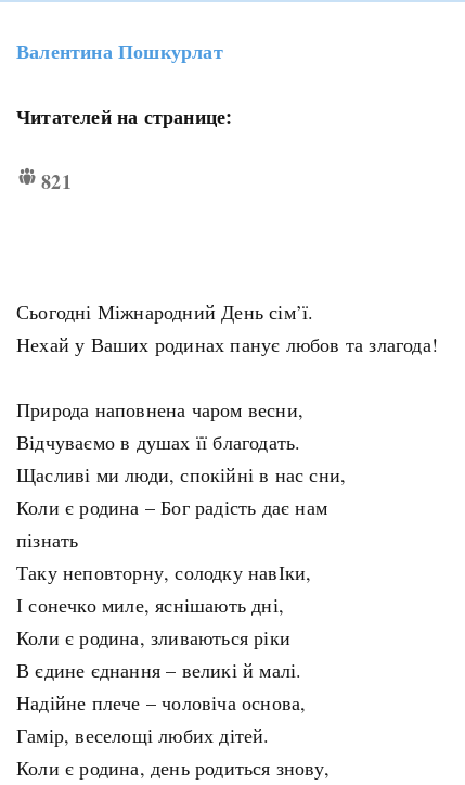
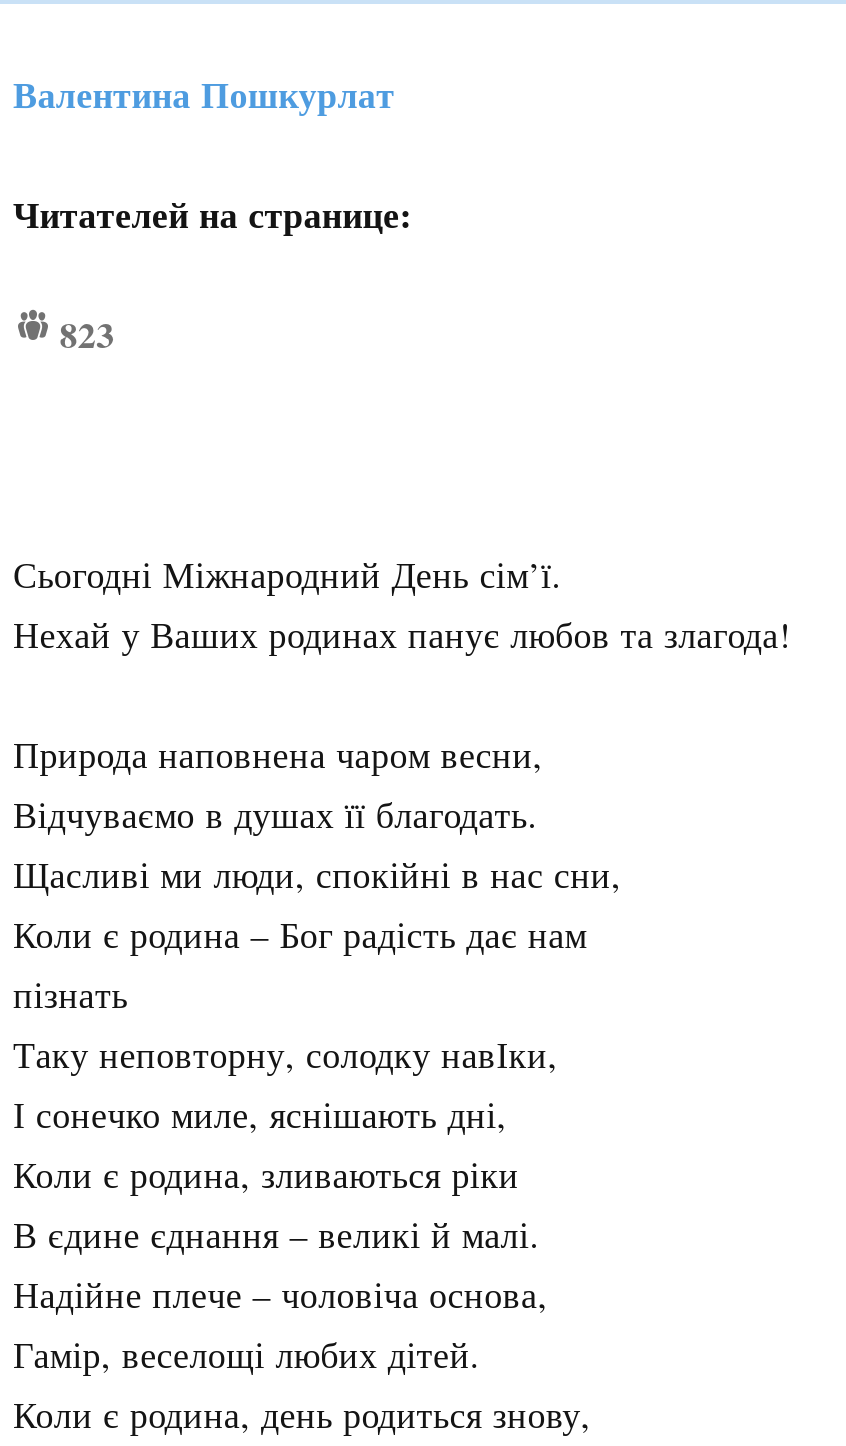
[41,167,71,196] 821 -> [59,308,115,360] 823

